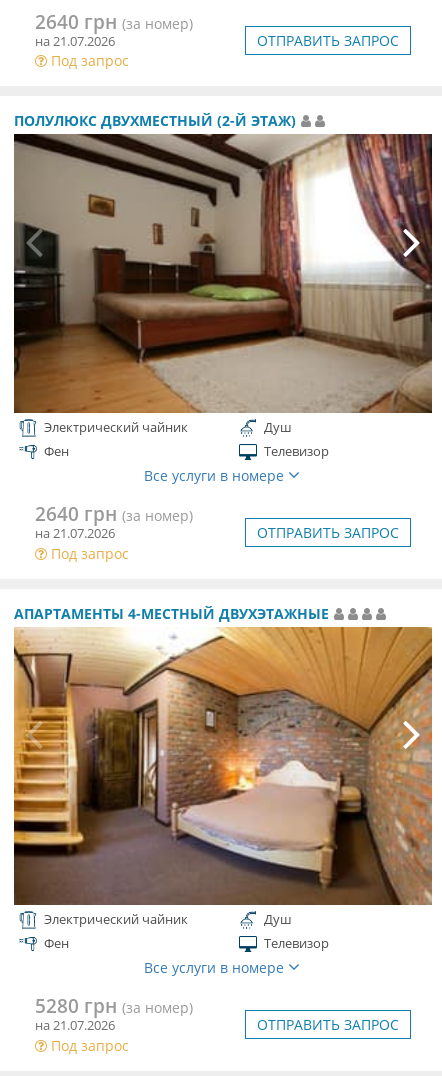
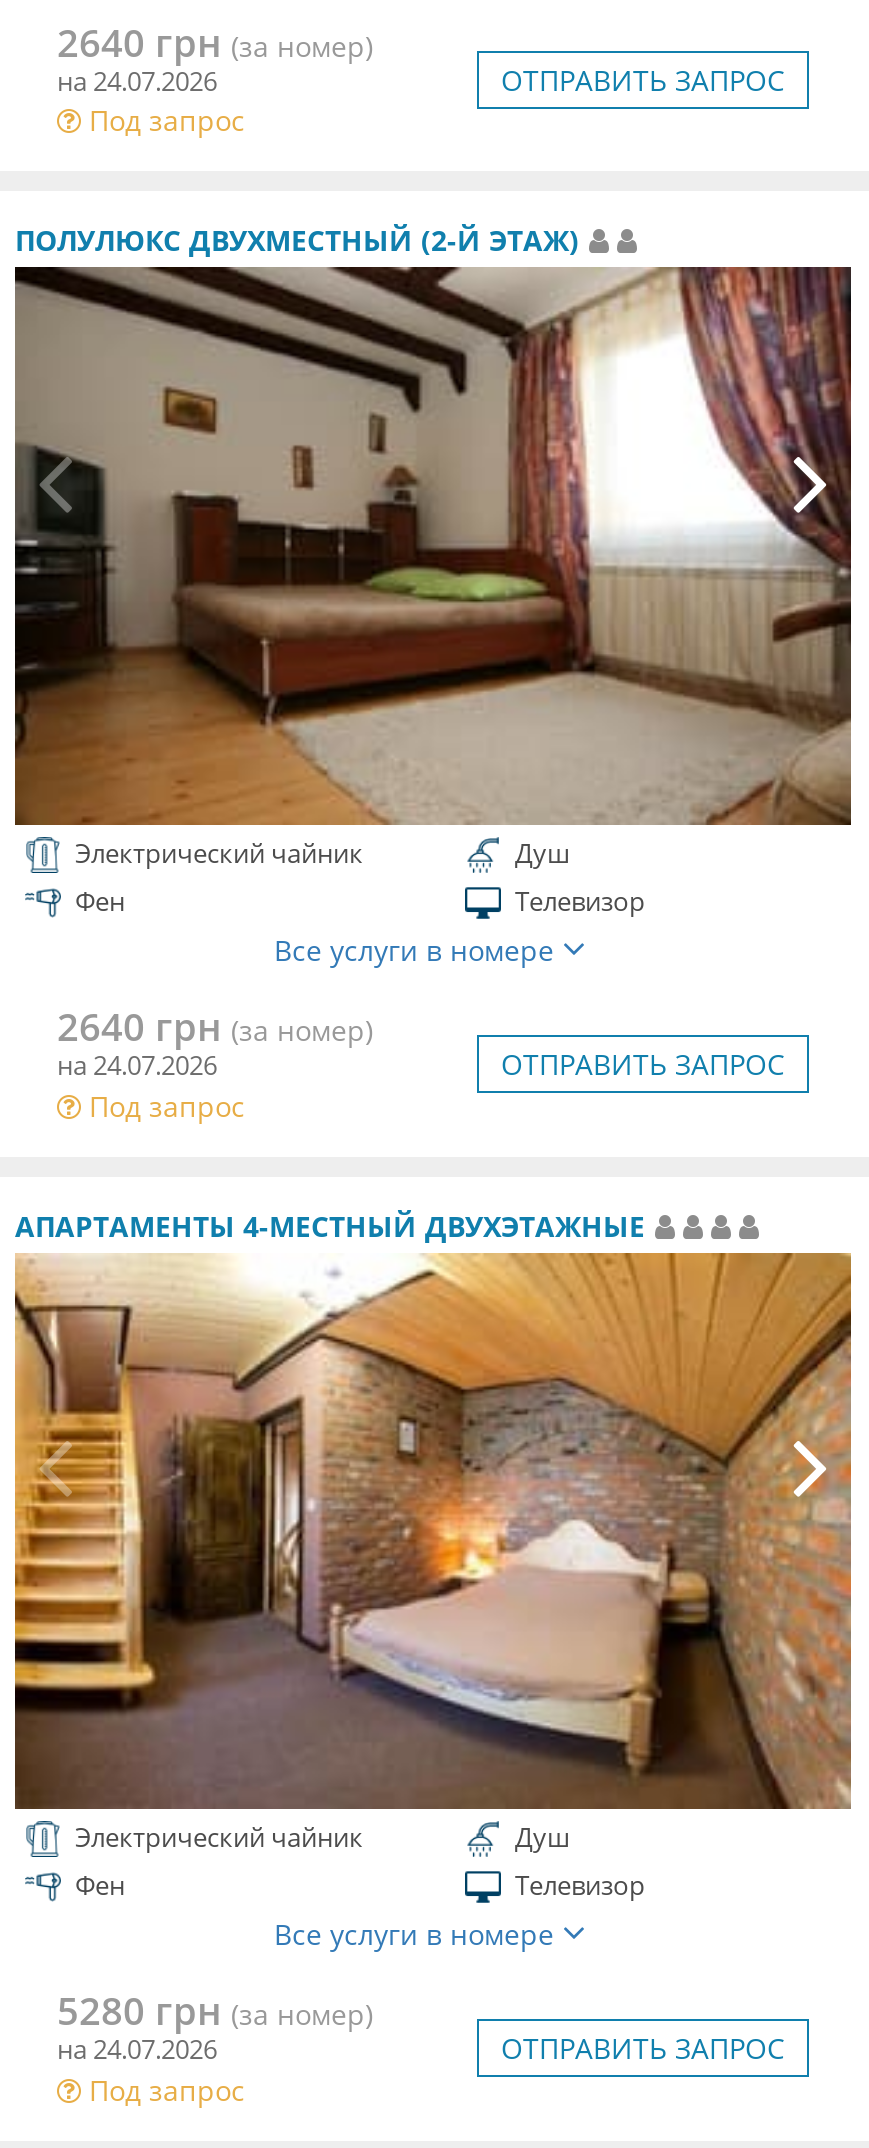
[35,32,115,50] на 21.07.2026 -> [57,62,217,98] на 24.07.2026
[35,524,115,542] на 21.07.2026 -> [57,1047,217,1083] на 24.07.2026
[35,1016,115,1034] на 21.07.2026 -> [57,2032,217,2068] на 24.07.2026

